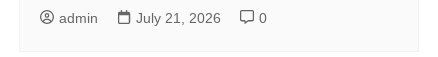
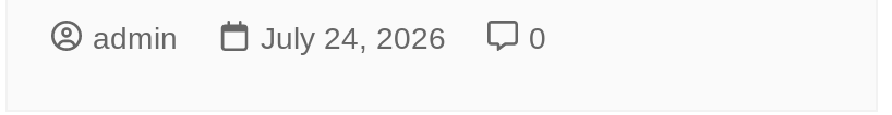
[136,10,221,26] July 21, 2026 -> [261,20,446,55] July 24, 2026

